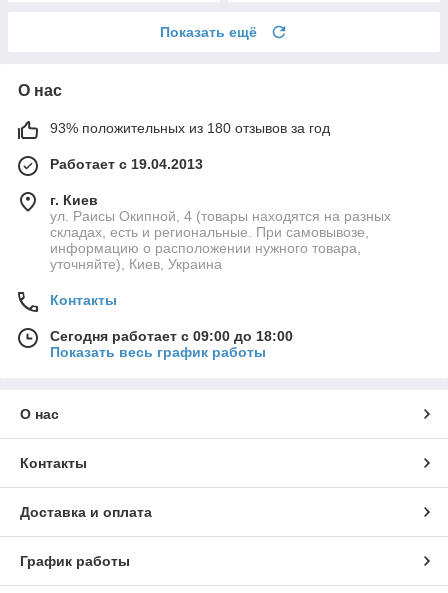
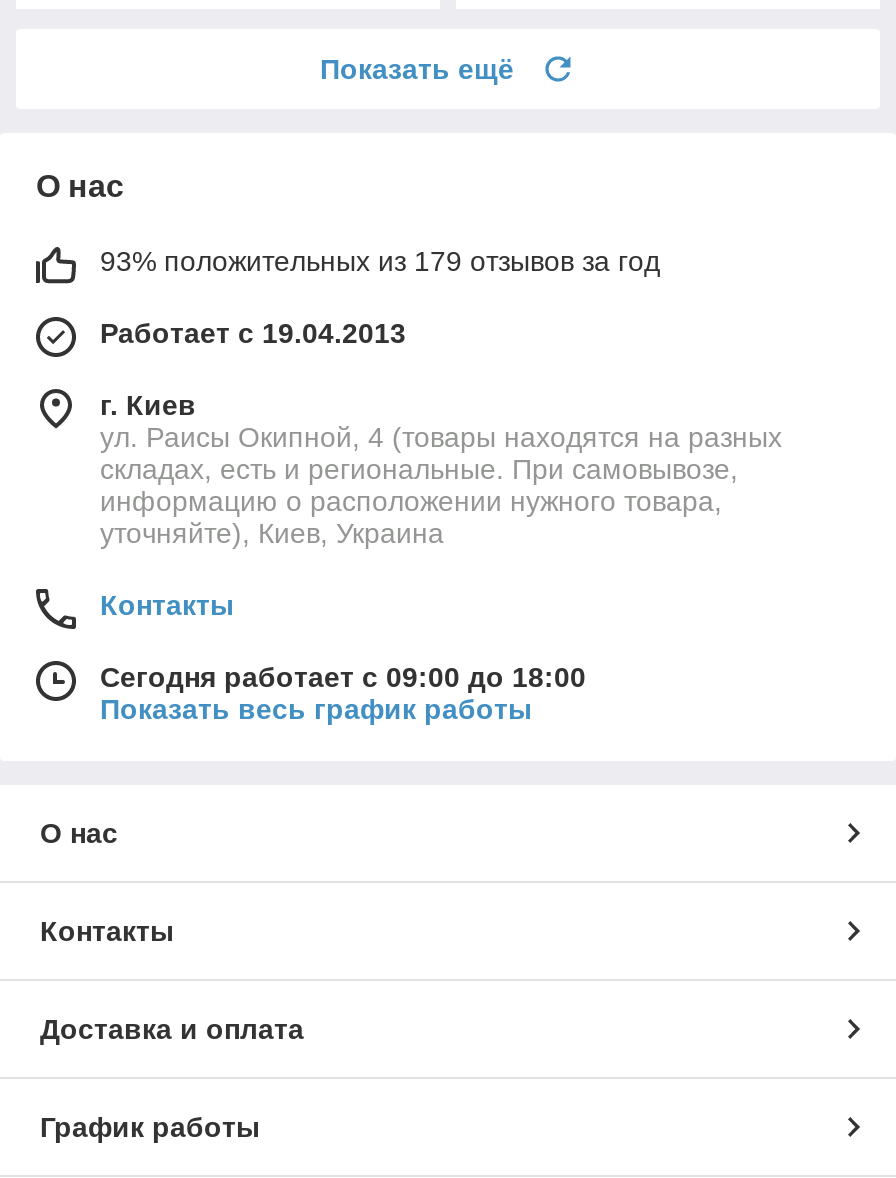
[50,120,330,136] 93% положительных из 180 отзывов за год -> [100,245,660,277] 93% положительных из 179 отзывов за год

